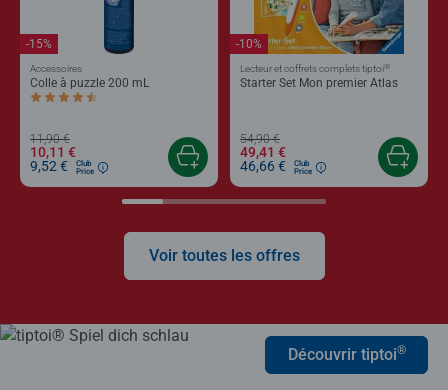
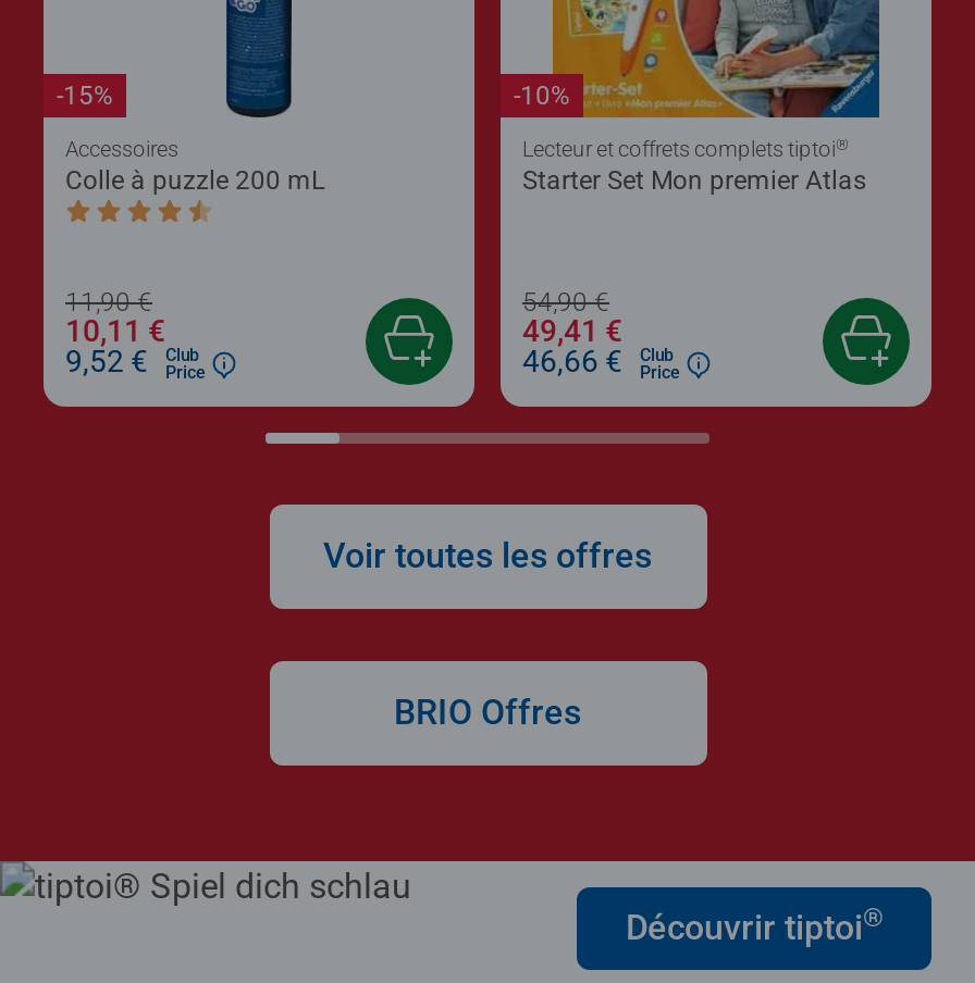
none -> [394,692,581,734] BRIO Offres

